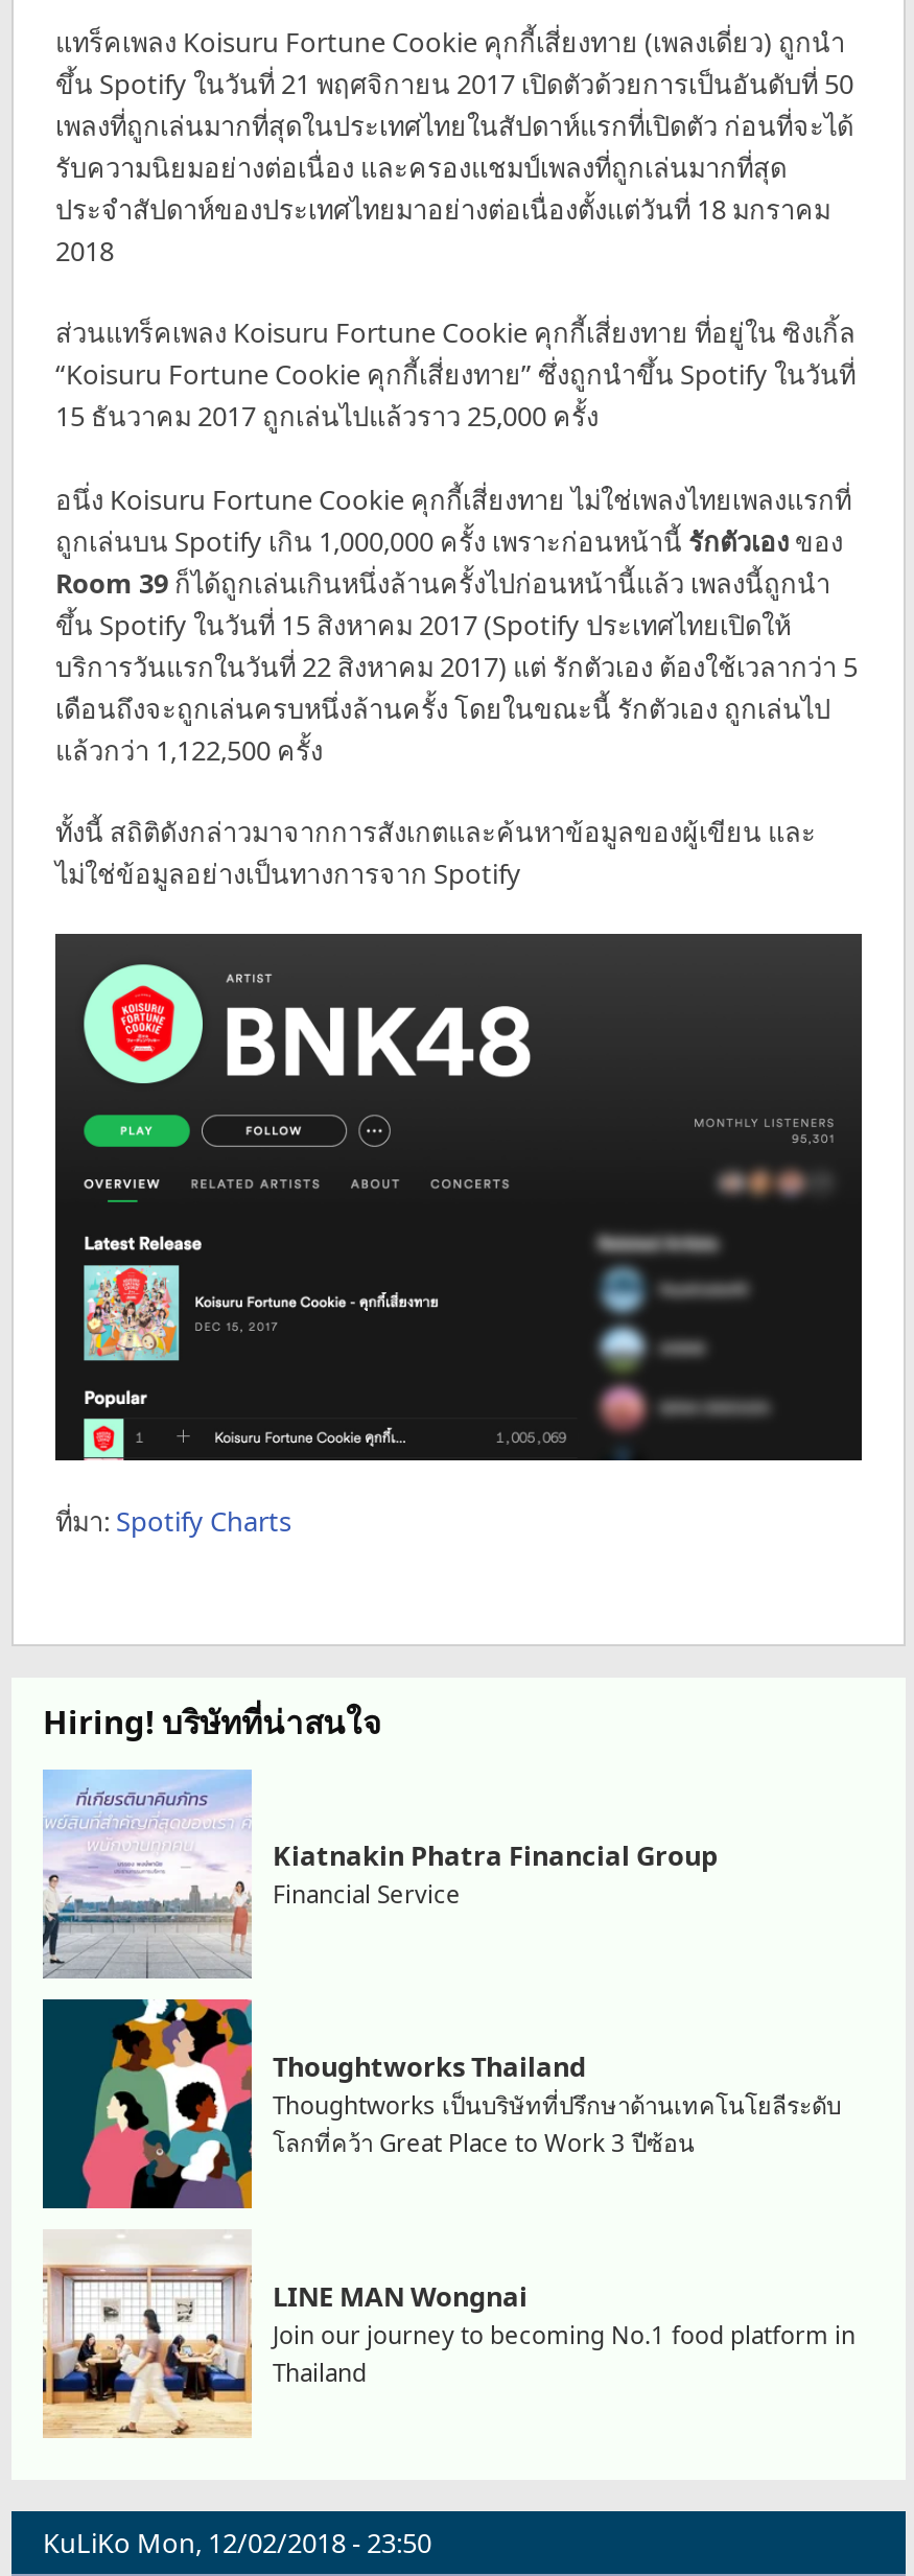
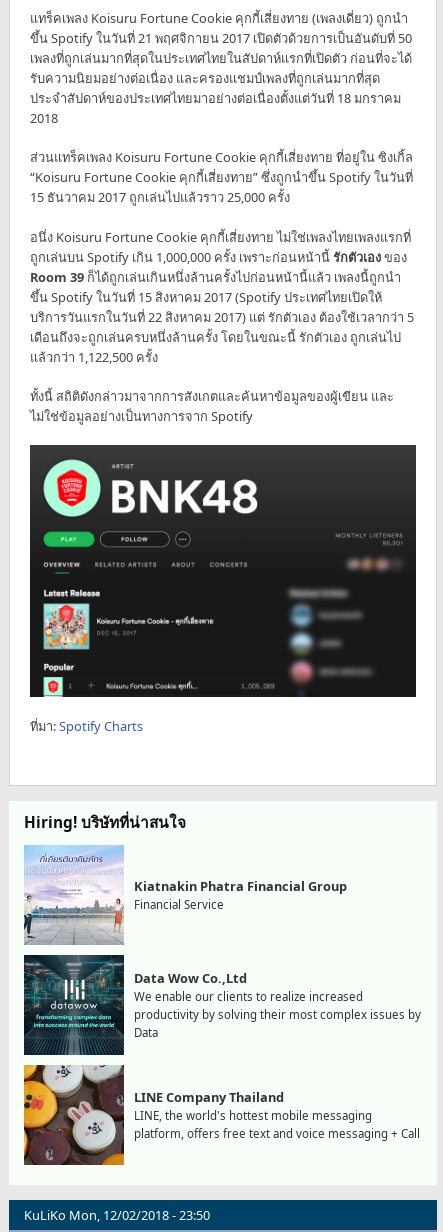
[43,1997,841,2210] [image] | Thoughtworks Thailand | Thoughtworks เป็นบริษัทที่ปรึกษาด้านเทคโนโยลีระดับ | โลกที่คว้า Great Place to Work 3 ปีซ้อน -> [24,954,421,1056] [image] | Data Wow Co.,Ltd | We enable our clients to realize increased | productivity by solving their most complex issues by | Data
[41,2229,856,2438] [image] | LINE MAN Wongnai | Join our journey to becoming No.1 food platform in | Thailand -> [23,1064,420,1166] [image] | LINE Company Thailand | LINE, the world's hottest mobile messaging | platform, offers free text and voice messaging + Call

